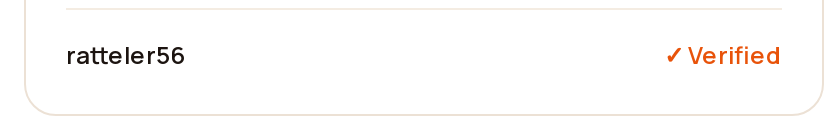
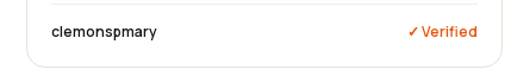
[66,38,186,72] ratteler56 -> [51,21,157,42] clemonspmary

